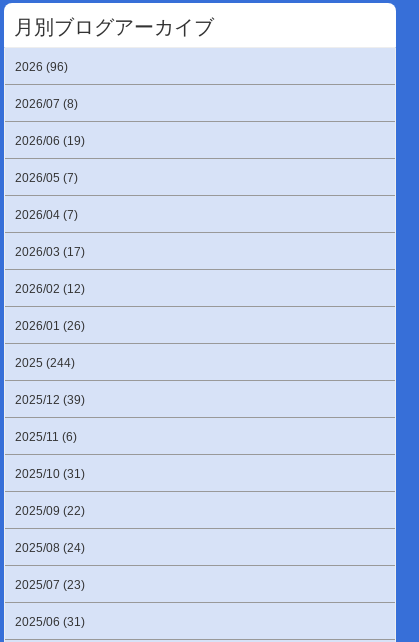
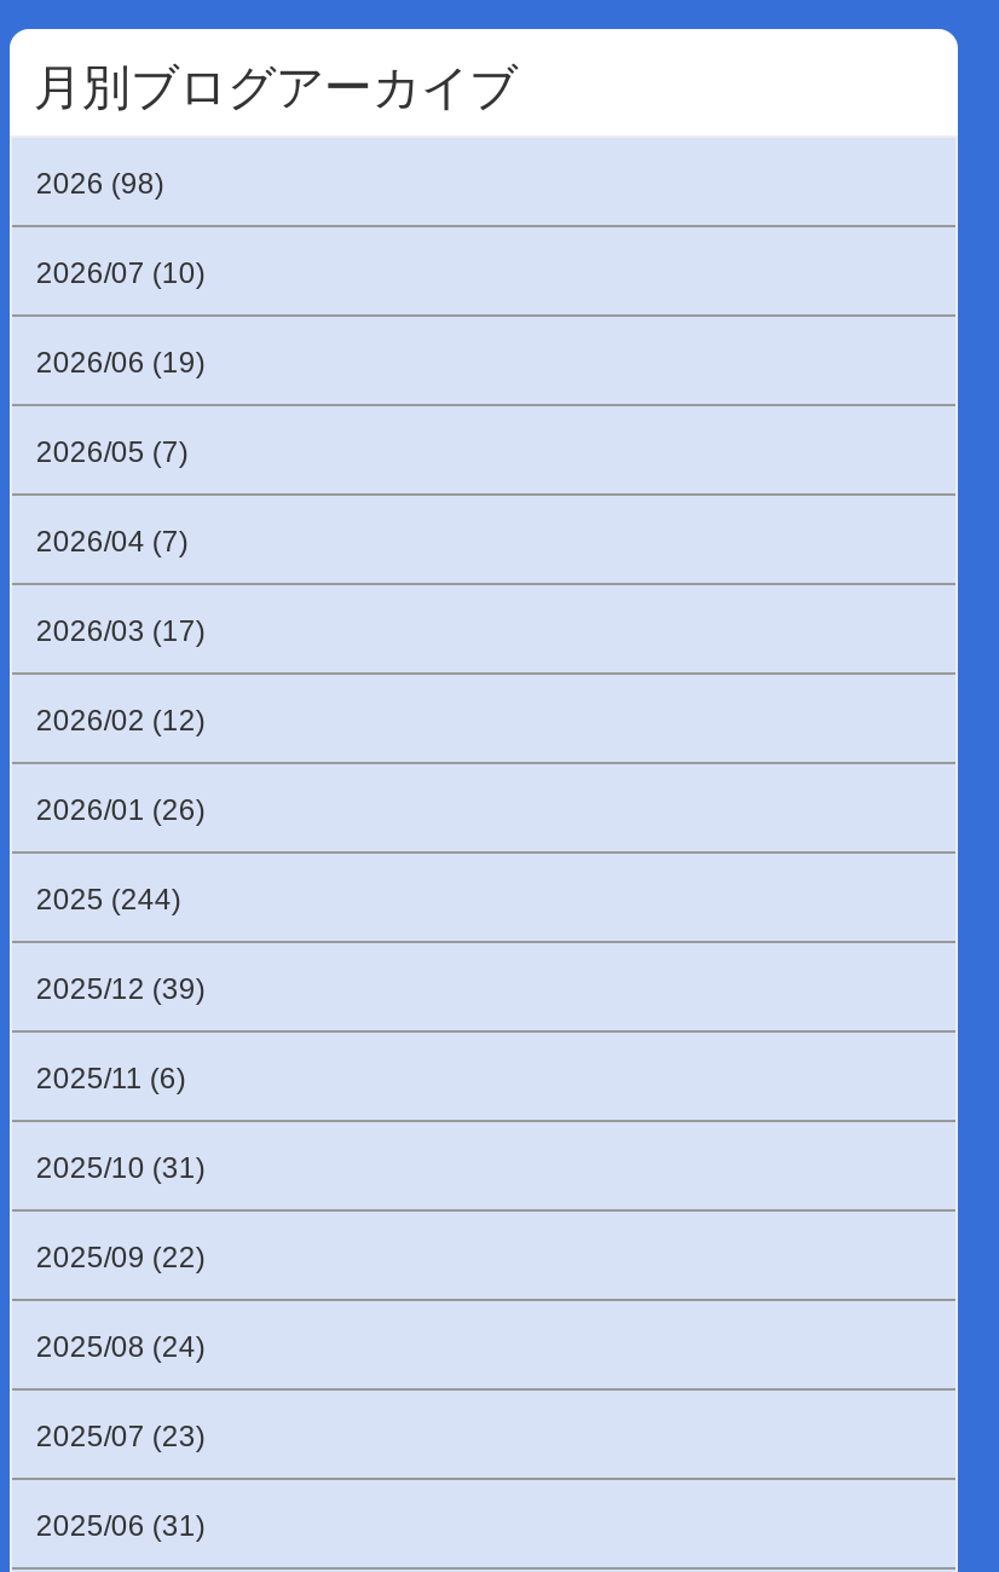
[15,60,68,74] 2026 (96) -> [36,167,164,201] 2026 (98)
[15,97,78,111] 2026/07 (8) -> [36,256,205,290] 2026/07 (10)

